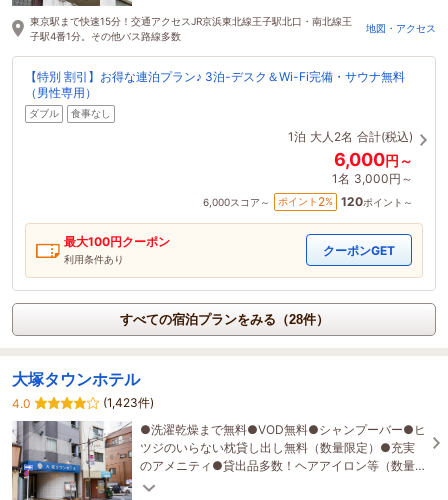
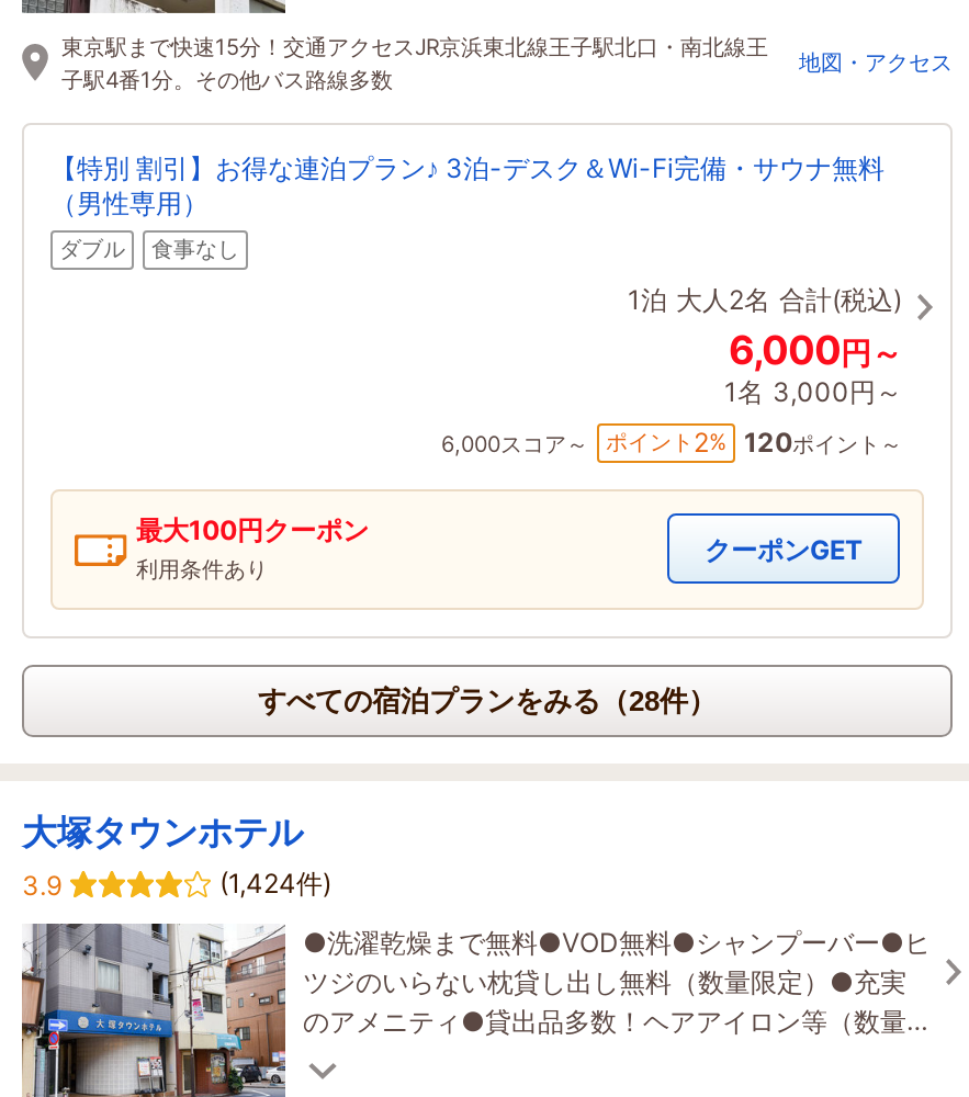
[12,396,31,411] 4.0 -> [22,868,61,901] 3.9
[103,395,154,410] (1,423件) -> [219,866,331,899] (1,424件)

